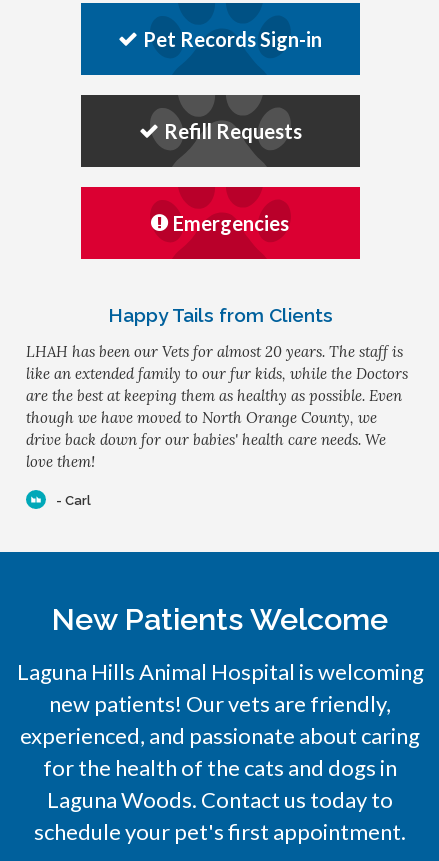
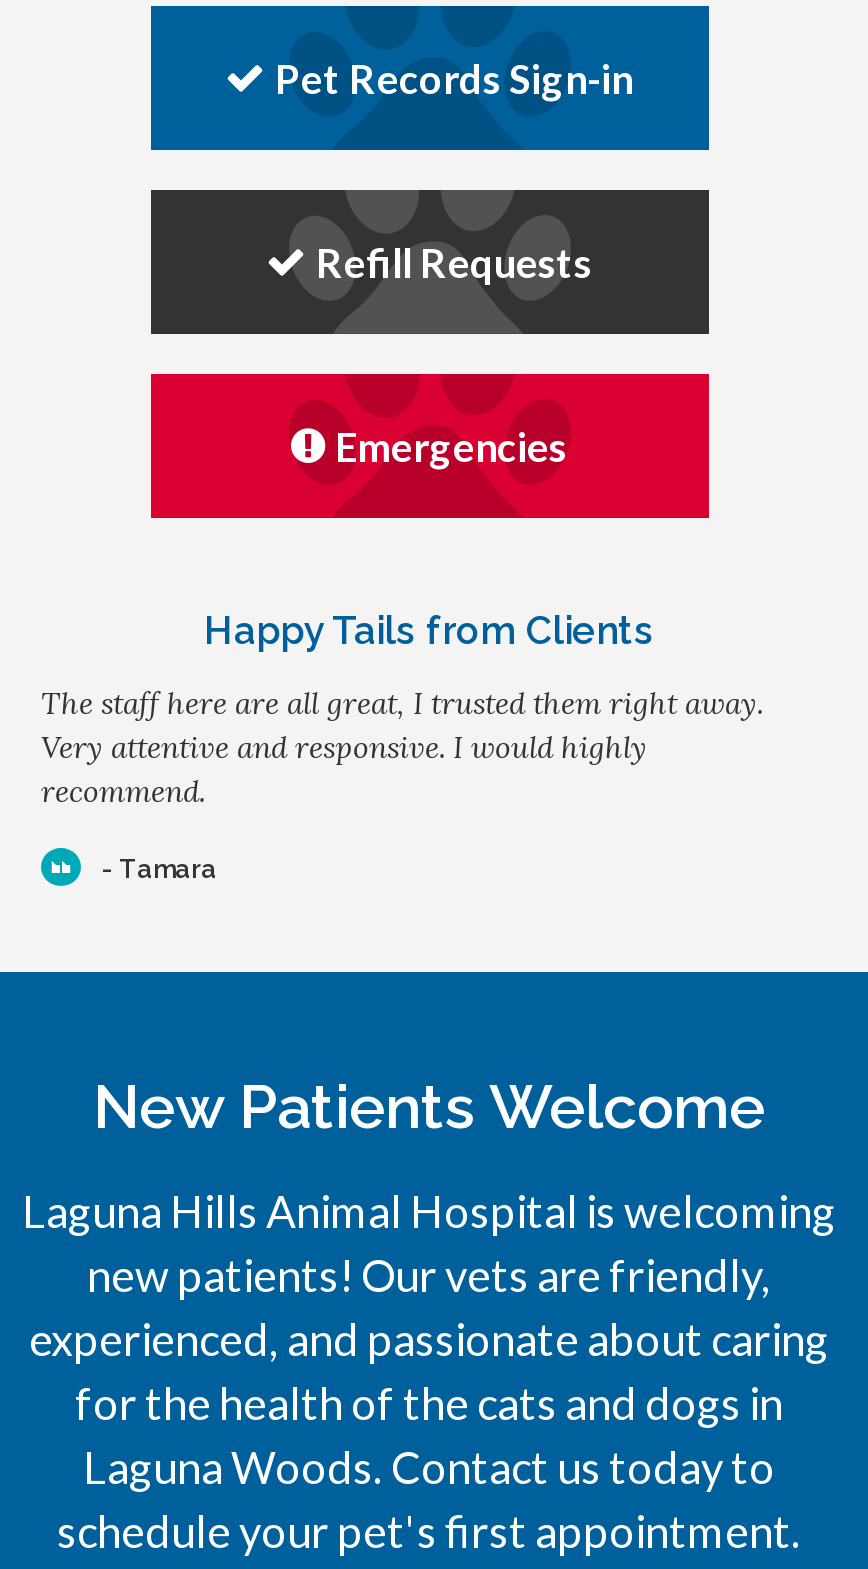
[26,342,408,471] LHAH has been our Vets for almost 20 years. The staff is | like an extended family to our fur kids, while the Doctors | are the best at keeping them as healthy as possible. Even | though we have moved to North Orange County, we | drive back down for our babies' health care needs. We | love them! -> [41,685,763,811] The staff here are all great, I trusted them right away. | Very attentive and responsive. I would highly | recommend.
[56,493,91,508] - Carl -> [101,854,217,884] - Tamara

